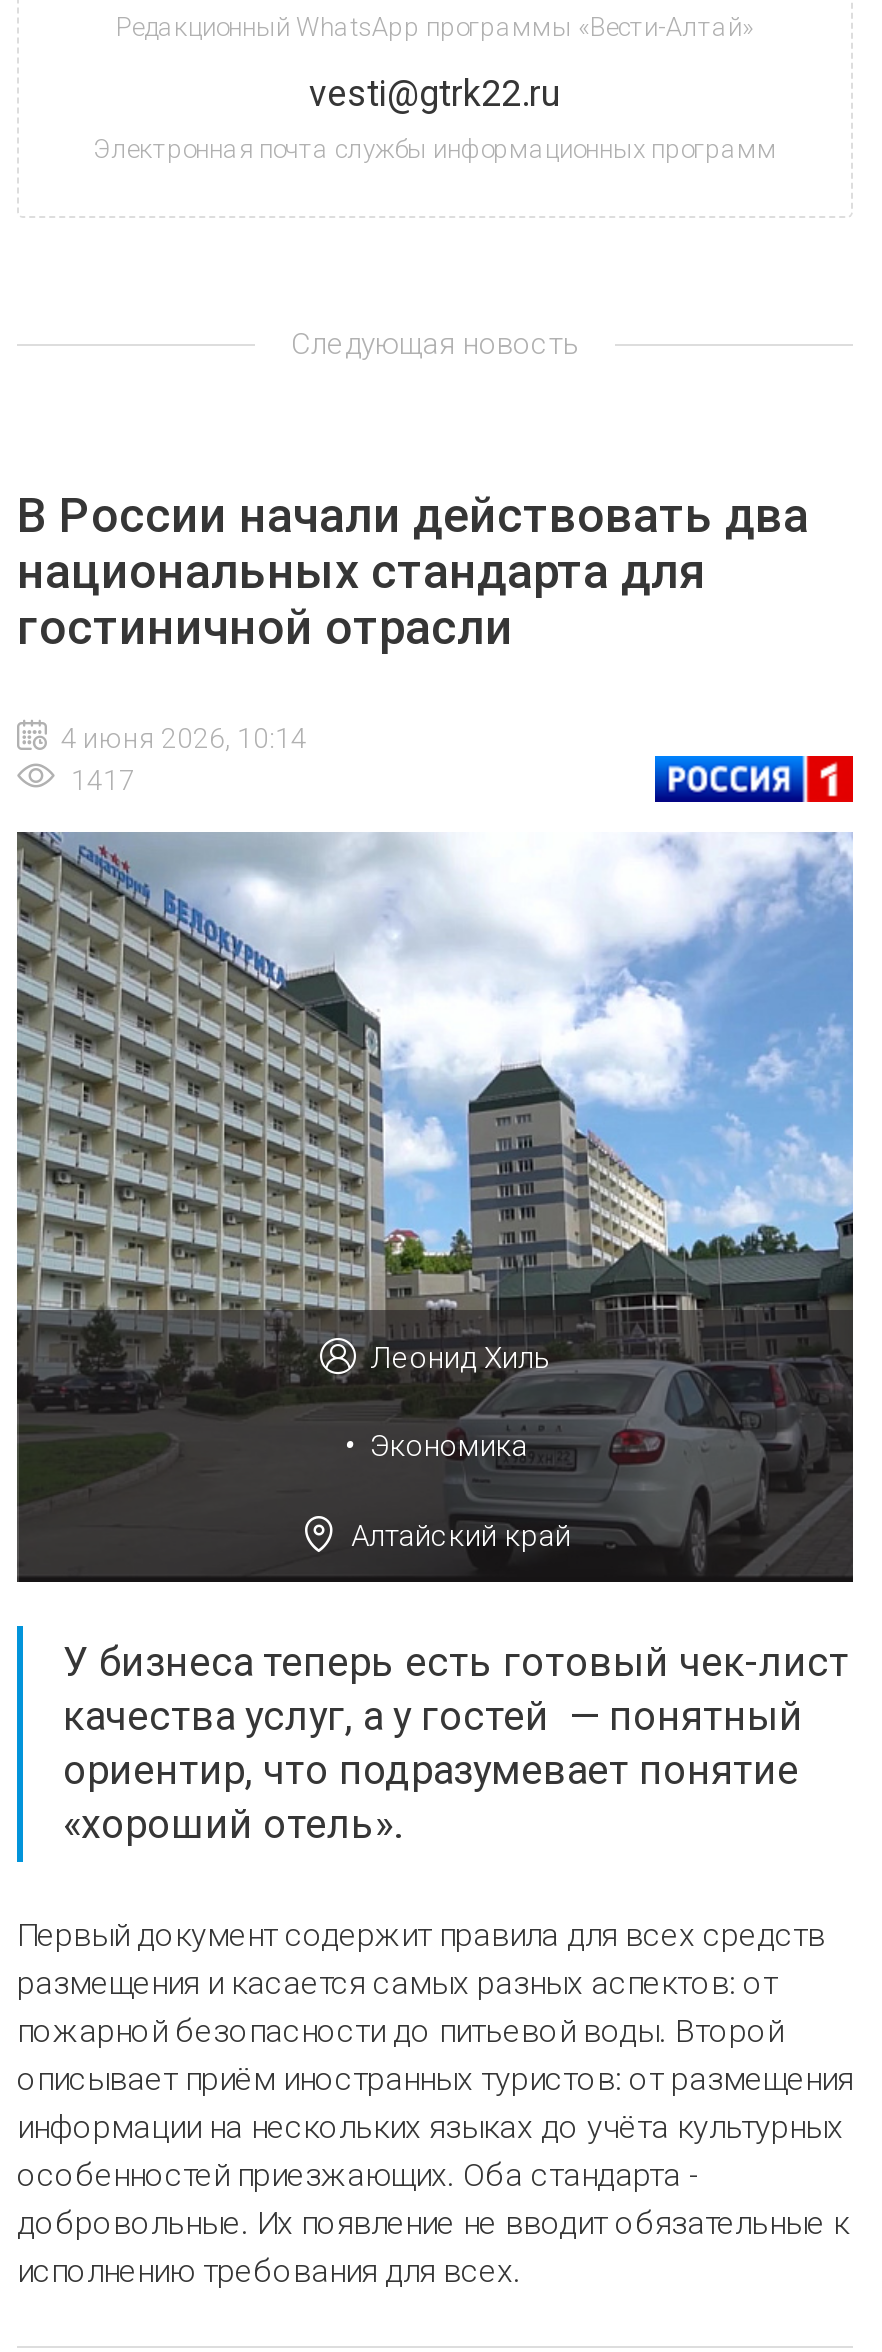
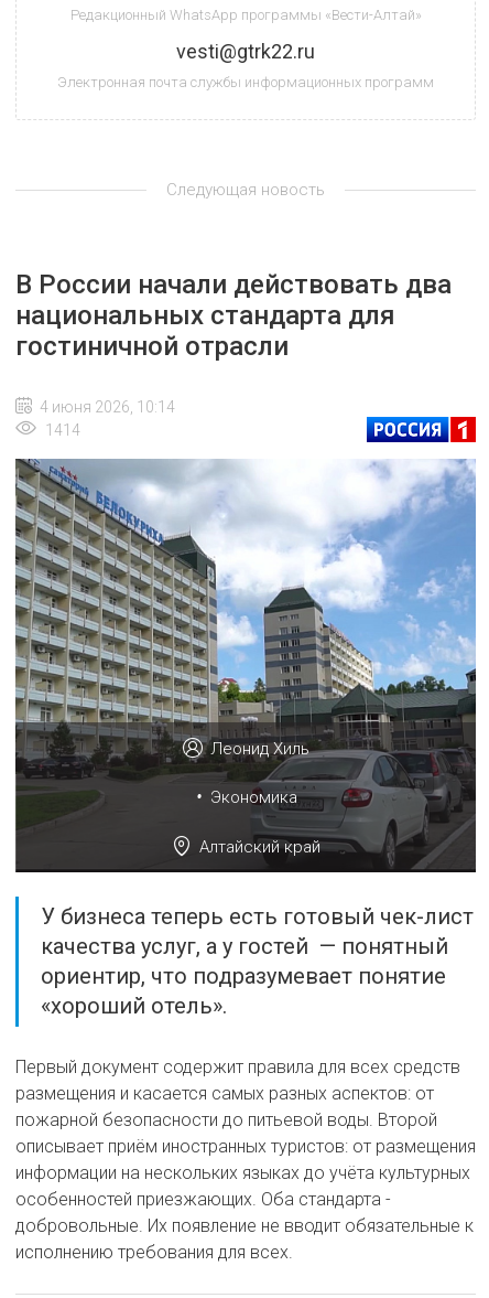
[65,764,135,796] 1417 -> [42,421,80,439] 1414

